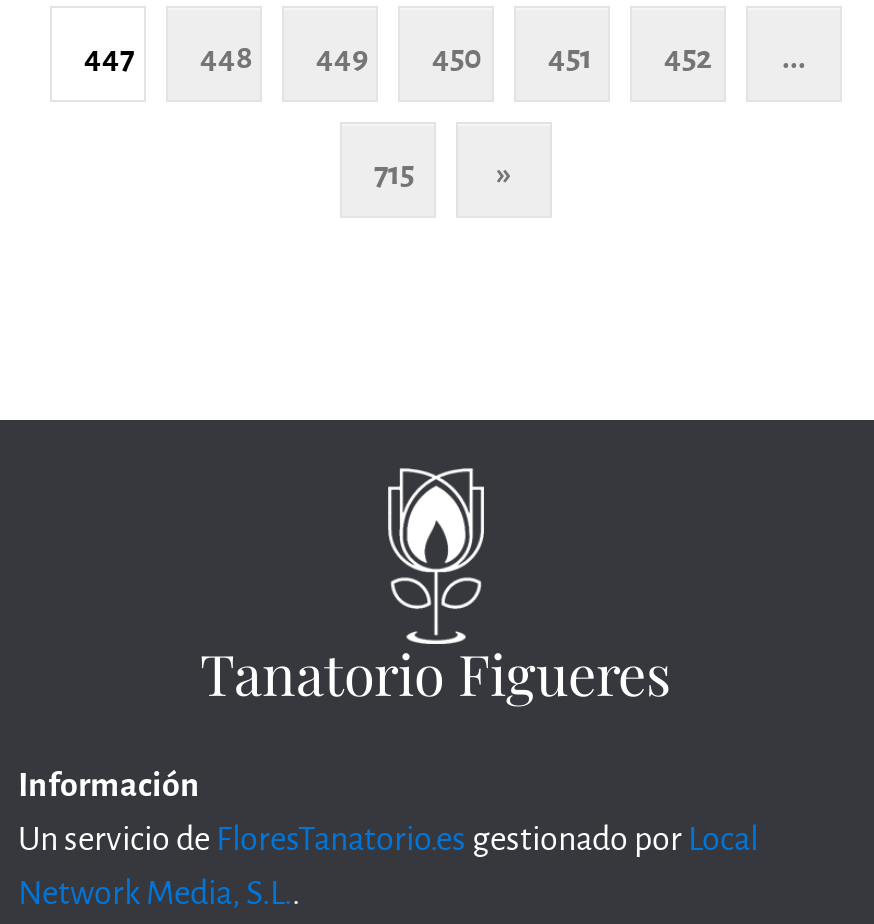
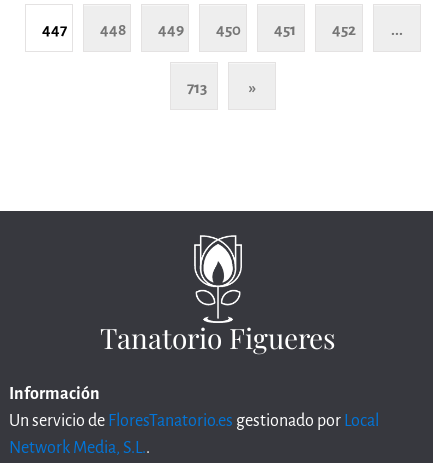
[374,156,414,190] 715 -> [187,79,207,96] 713

